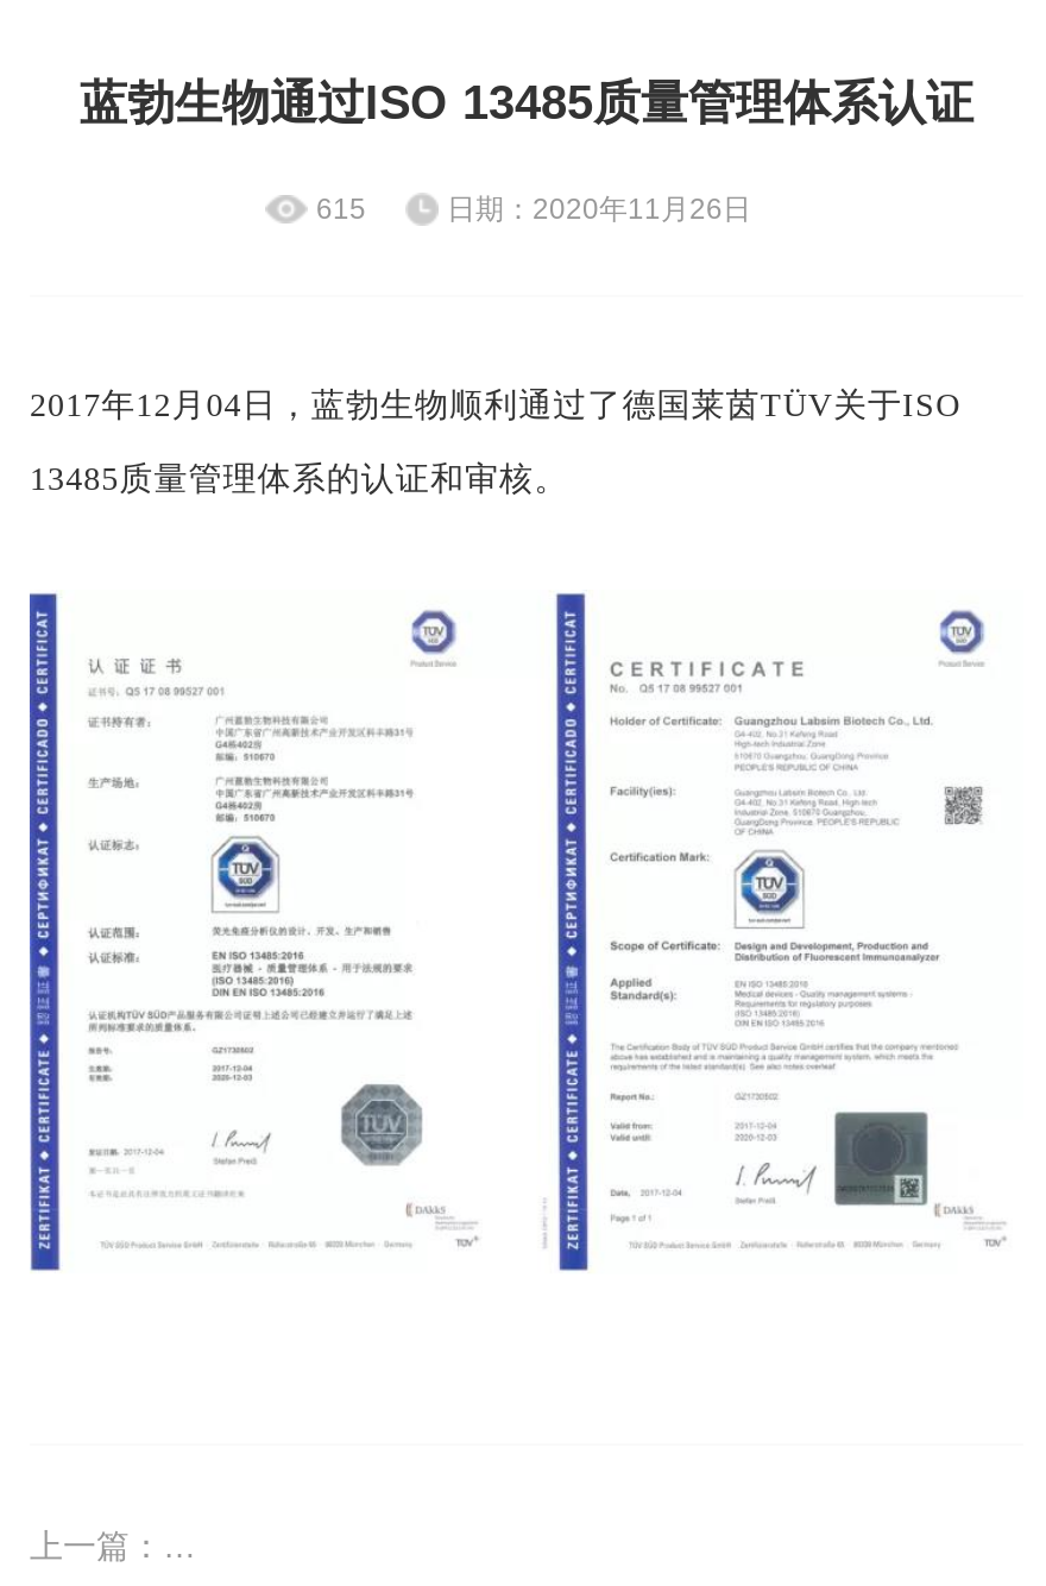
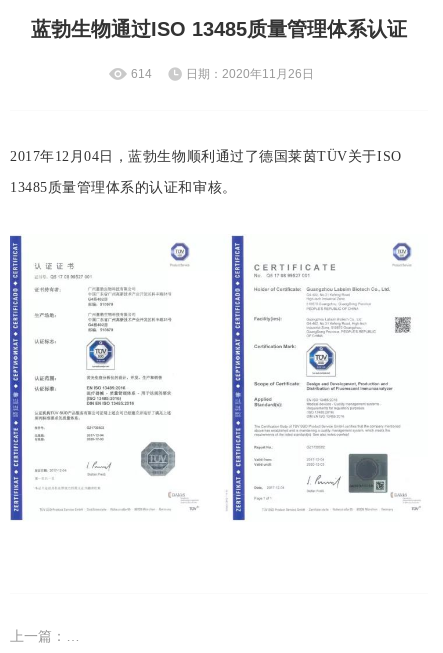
[316,192,366,225] 615 -> [130,67,151,81] 614

